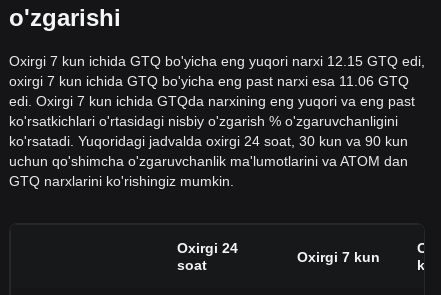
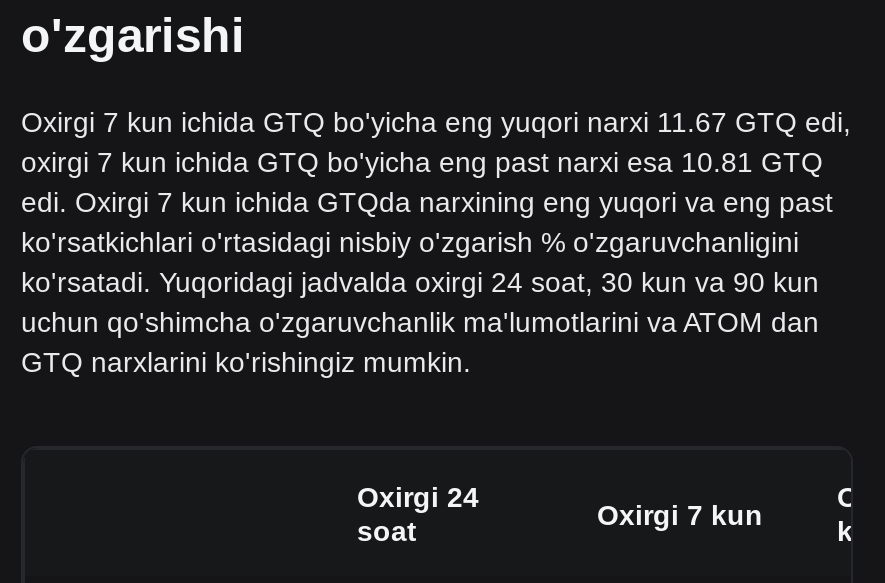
[9,53,425,69] Oxirgi 7 kun ichida GTQ bo'yicha eng yuqori narxi 12.15 GTQ edi, -> [21,106,851,138] Oxirgi 7 kun ichida GTQ bo'yicha eng yuqori narxi 11.67 GTQ edi,
[9,73,409,89] oxirgi 7 kun ichida GTQ bo'yicha eng past narxi esa 11.06 GTQ -> [21,146,823,178] oxirgi 7 kun ichida GTQ bo'yicha eng past narxi esa 10.81 GTQ

